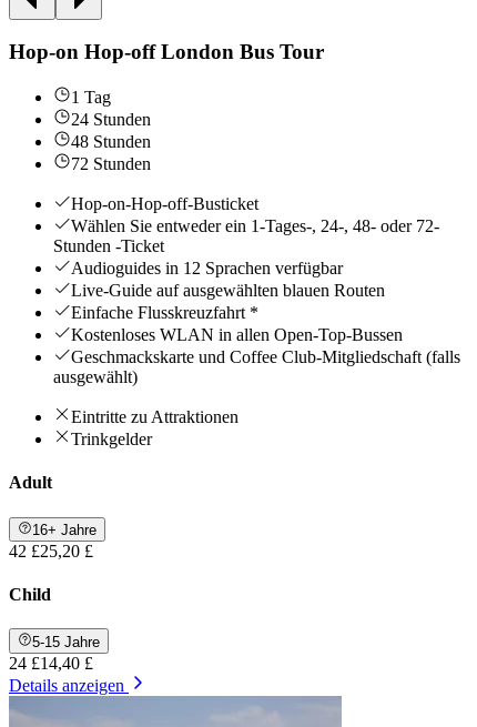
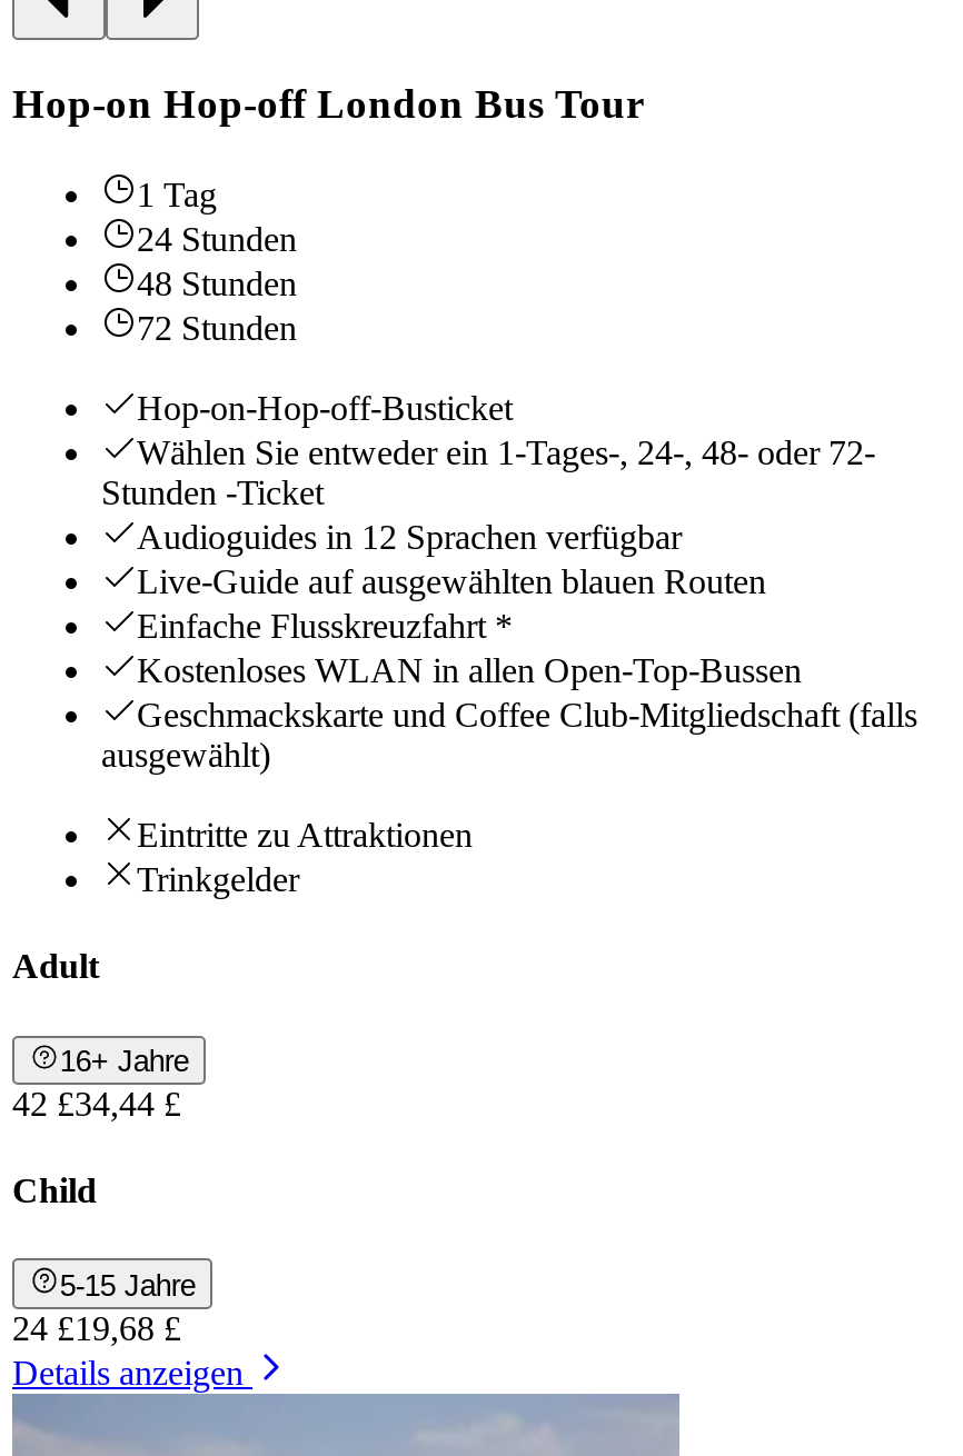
[9,542,93,560] 42 £25,20 £ -> [12,1085,181,1122] 42 £34,44 £
[9,654,93,672] 24 £14,40 £ -> [12,1309,181,1347] 24 £19,68 £

